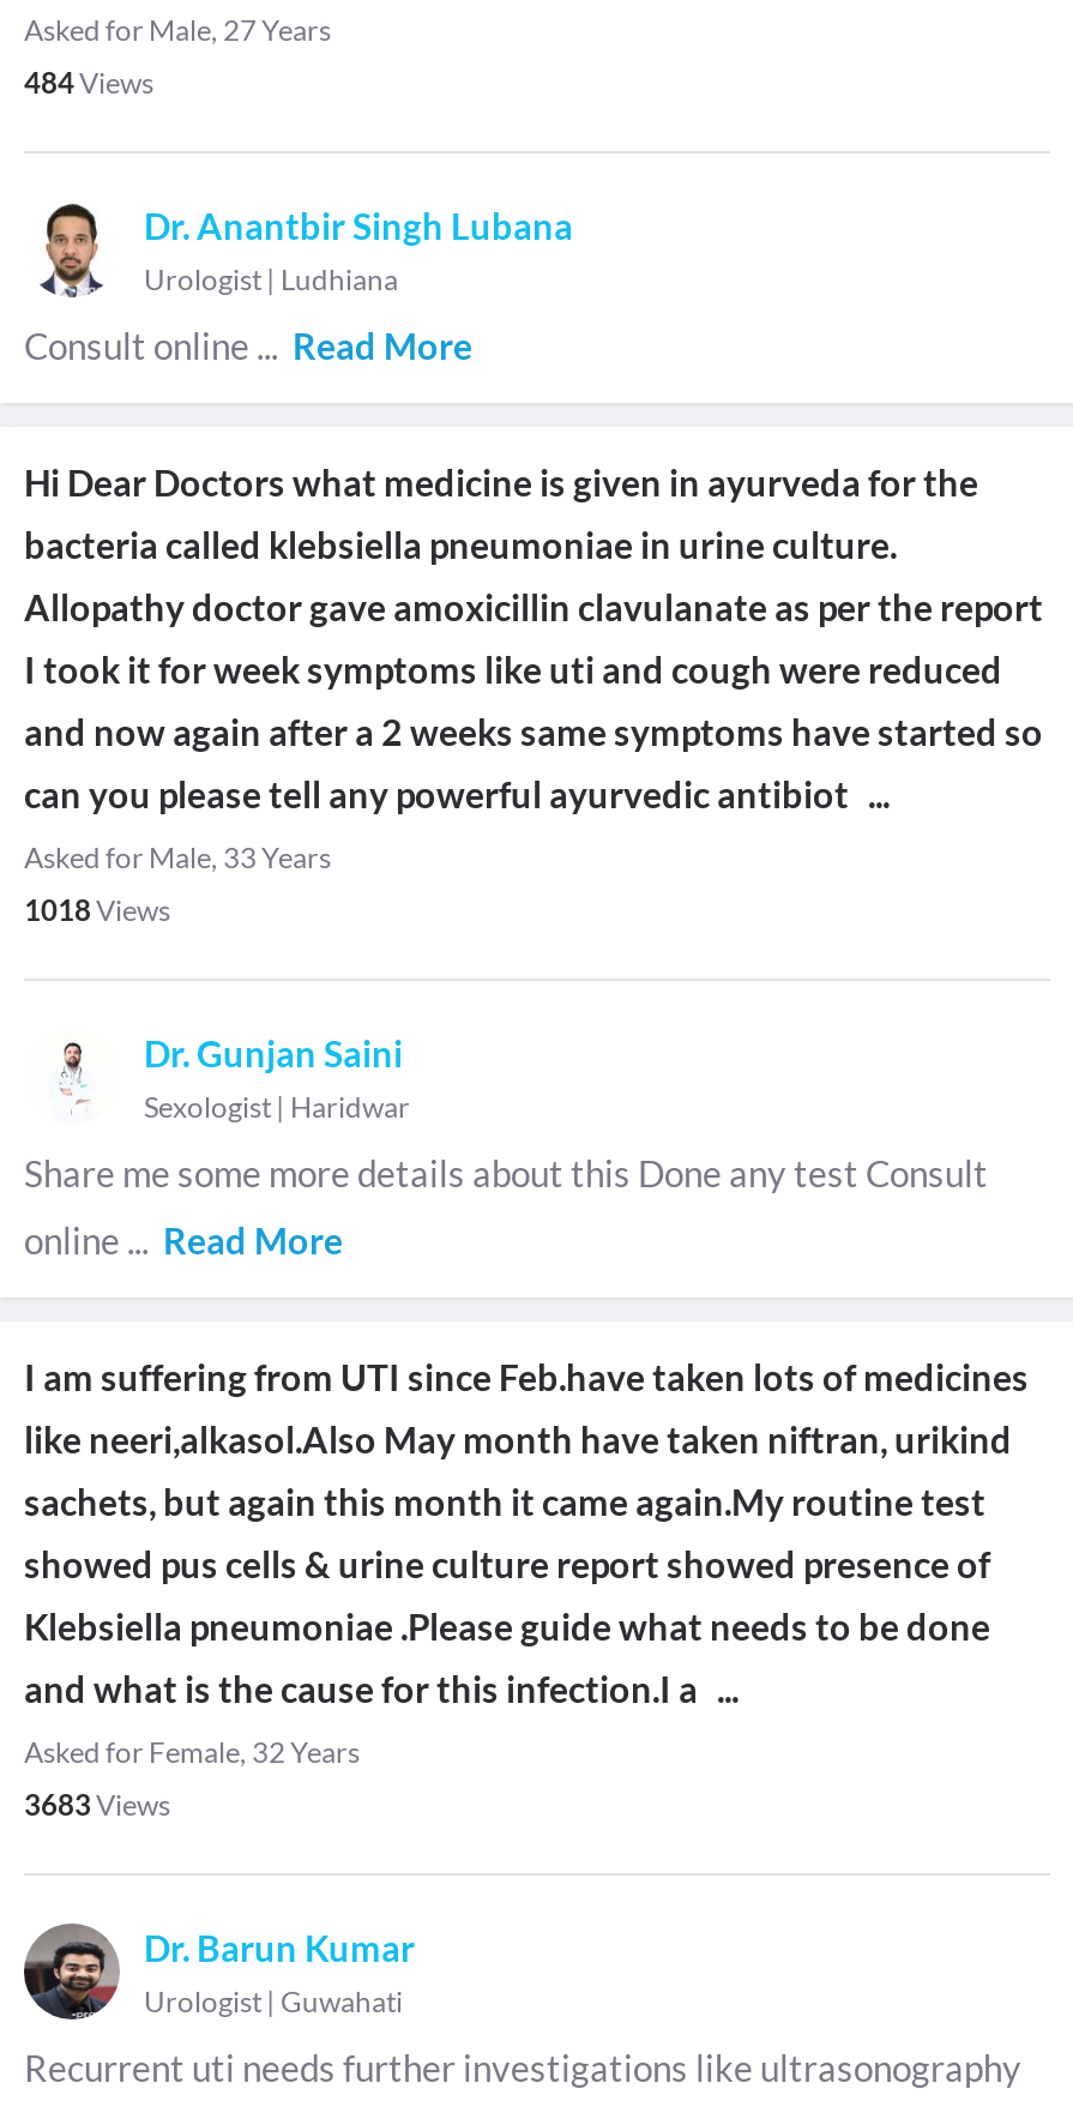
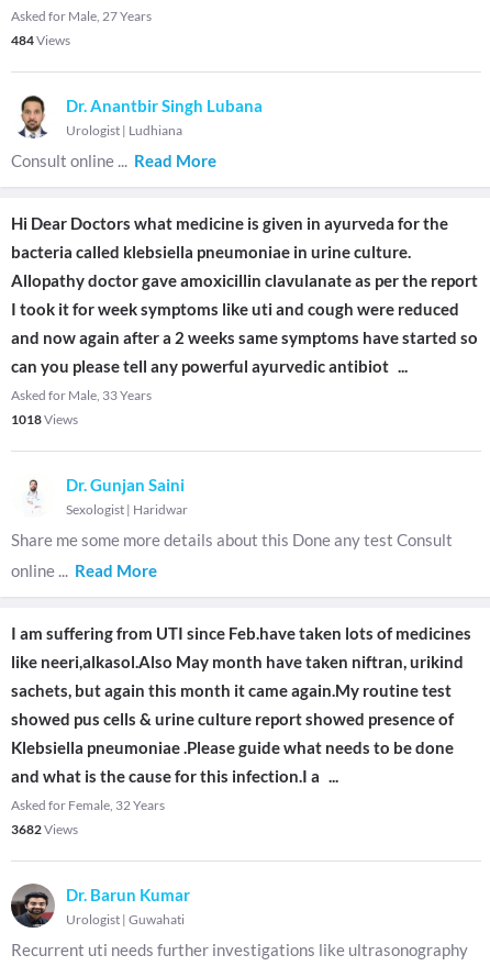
[24,1787,175,1823] 3683Views -> [11,821,80,837] 3682Views

